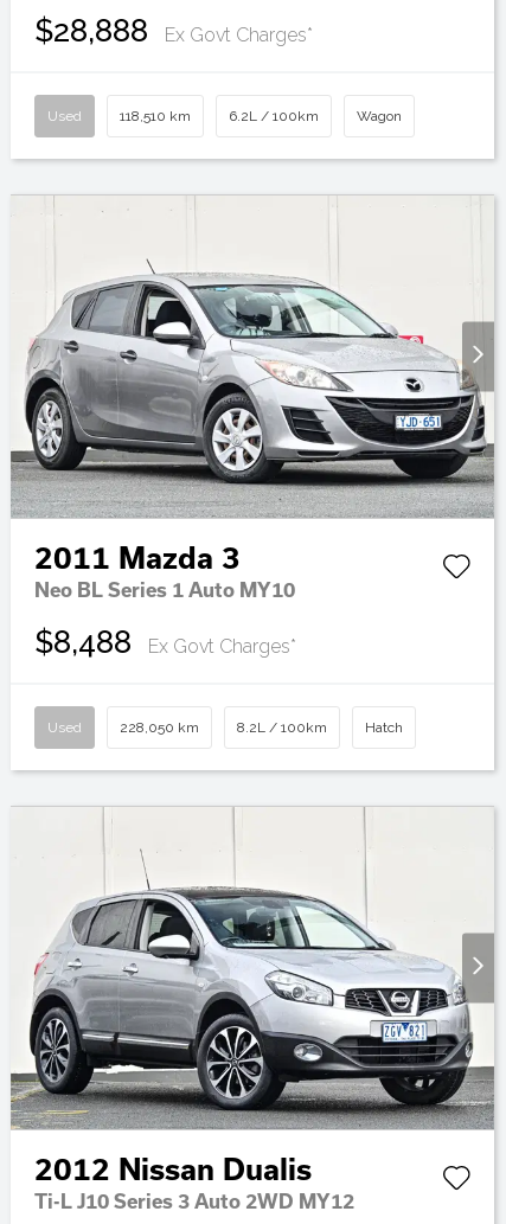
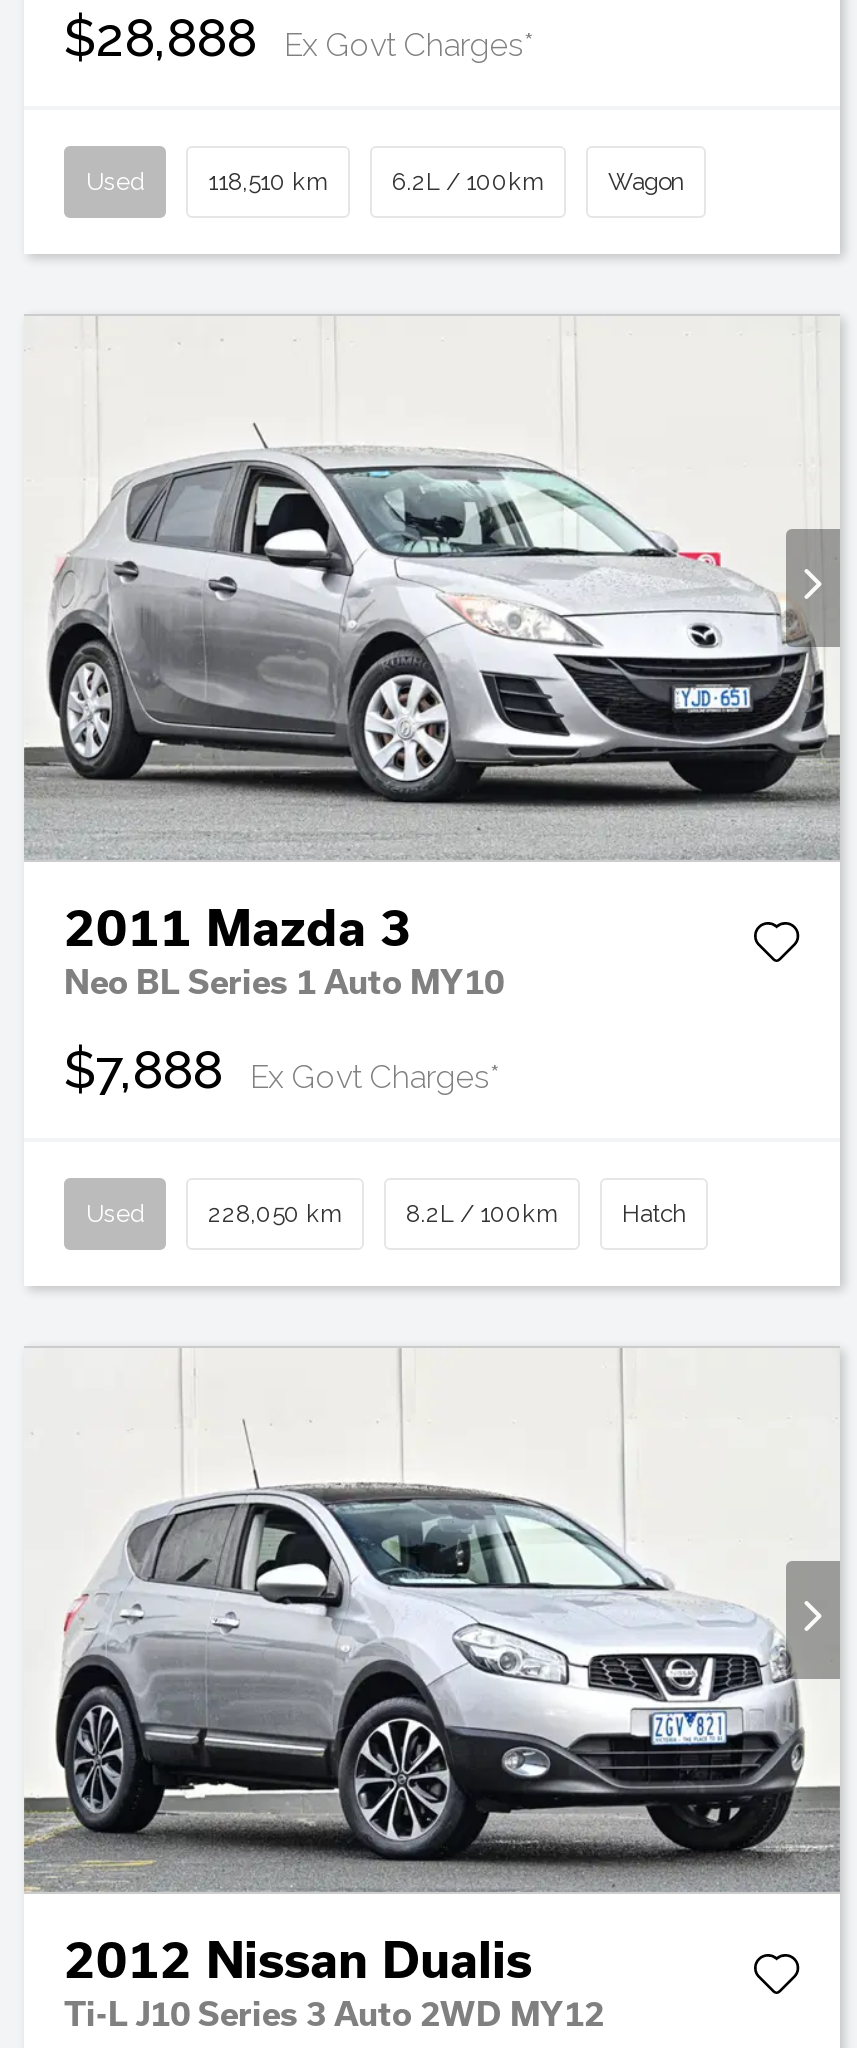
[34,624,296,660] $8,488 Ex Govt Charges* -> [64,1040,500,1100] $7,888 Ex Govt Charges*

